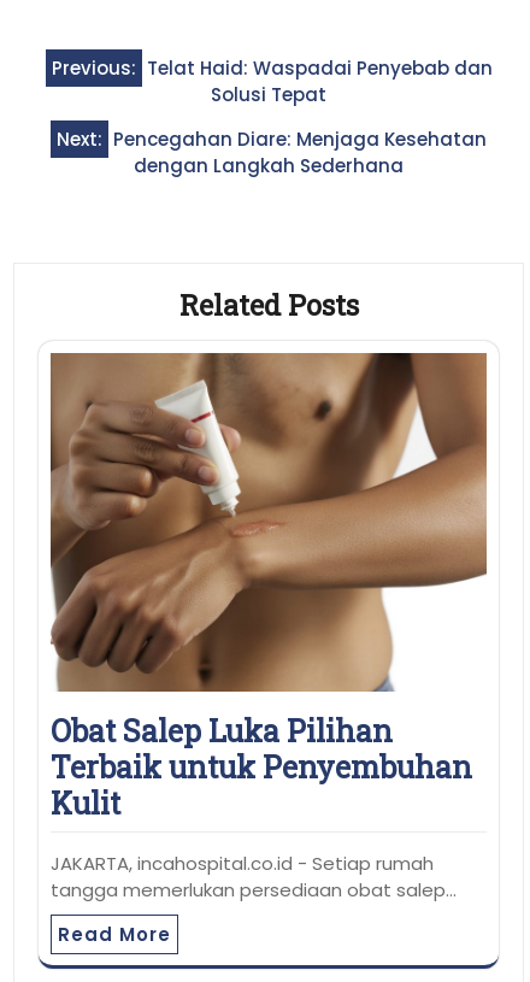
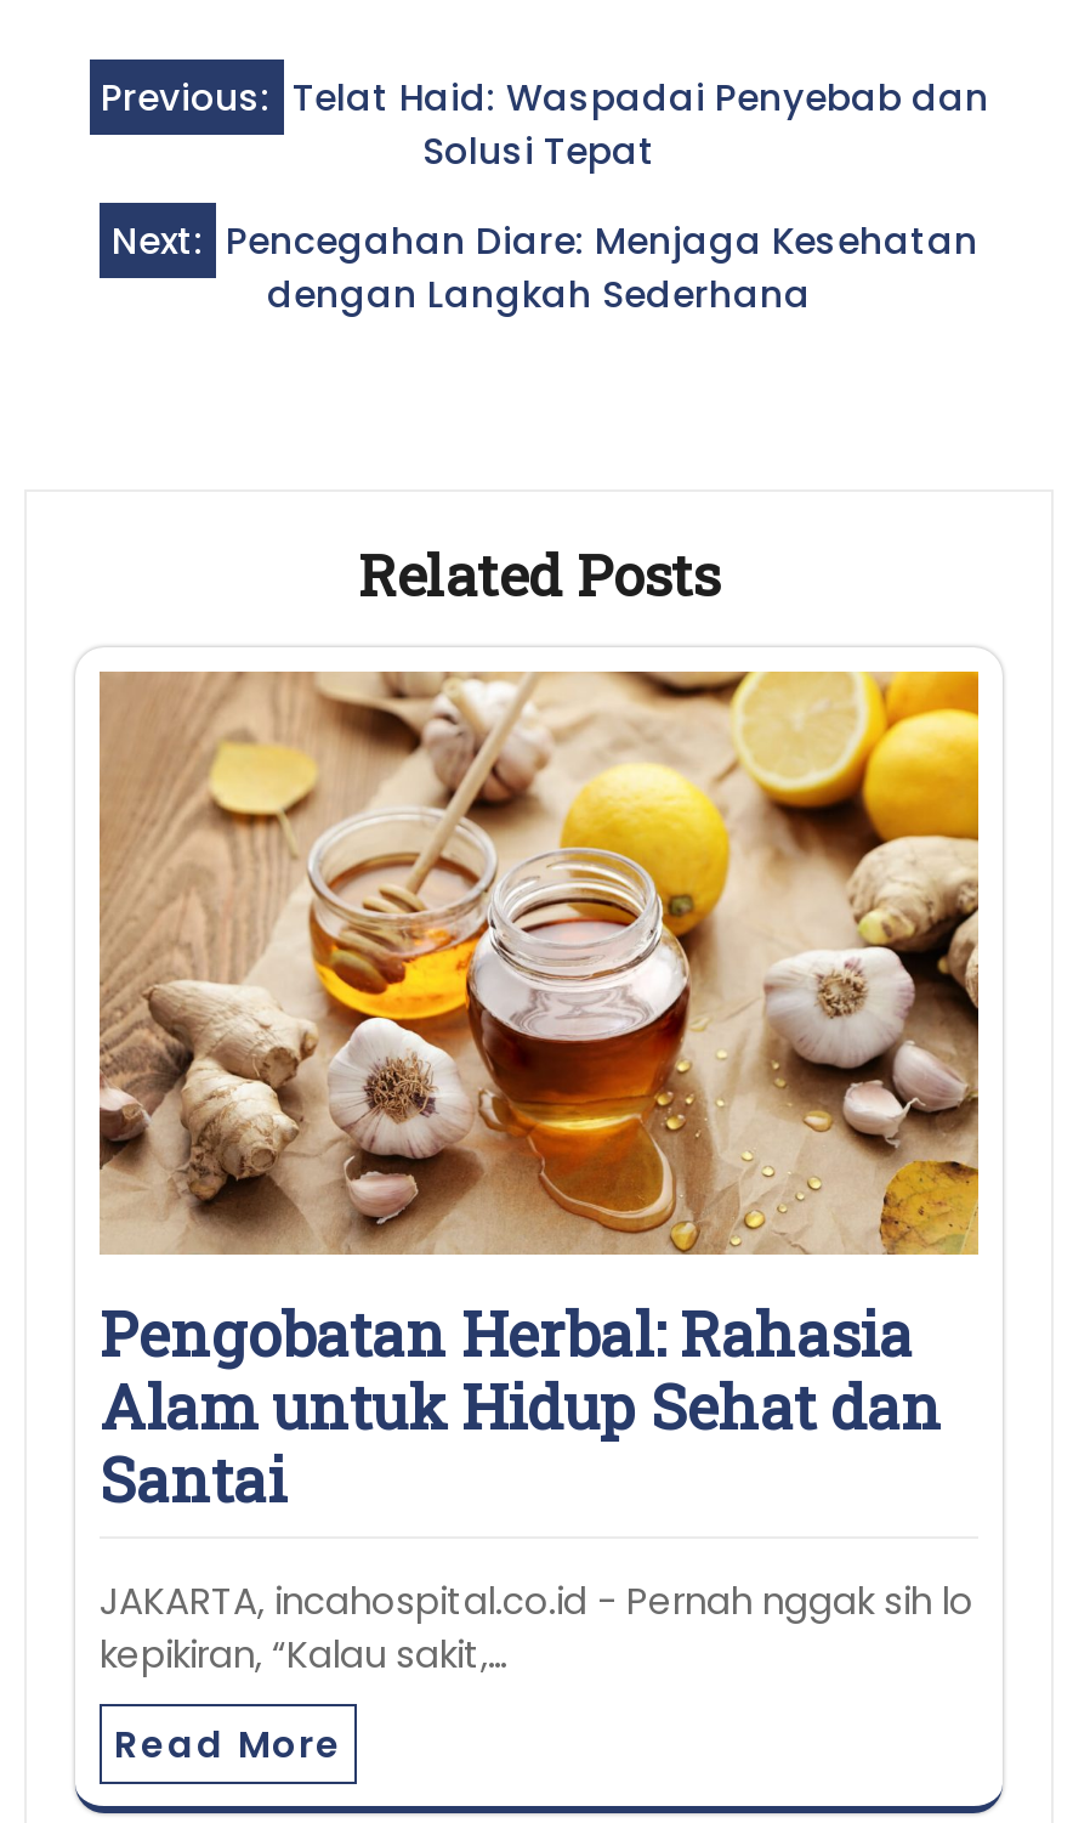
[49,352,488,652] [image] -> [97,669,981,1257] [image]
[51,711,472,823] Obat Salep Luka Pilihan | Terbaik untuk Penyembuhan | Kulit -> [100,1293,942,1519] Pengobatan Herbal: Rahasia | Alam untuk Hidup Sehat dan | Santai
[51,851,457,903] JAKARTA, incahospital.co.id - Setiap rumah | tangga memerlukan persediaan obat salep… -> [100,1575,973,1679] JAKARTA, incahospital.co.id - Pernah nggak sih lo | kepikiran, “Kalau sakit,…

